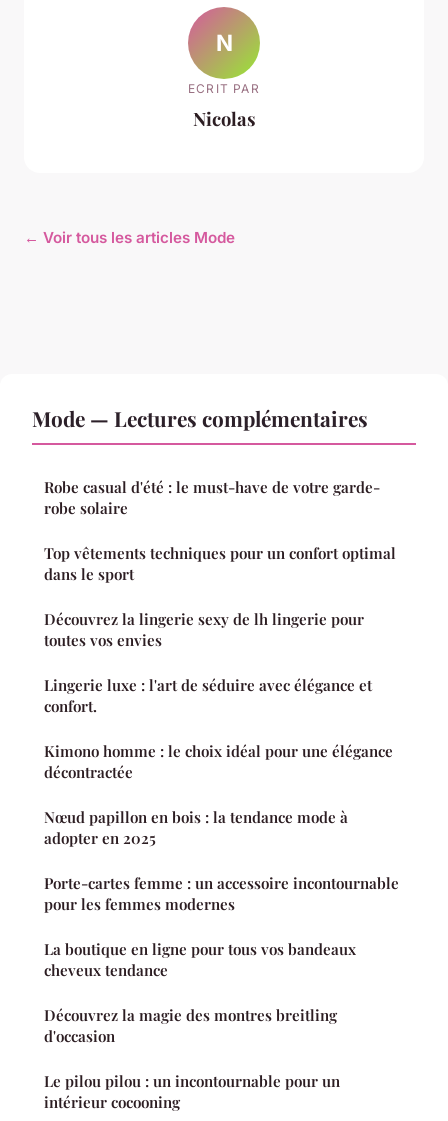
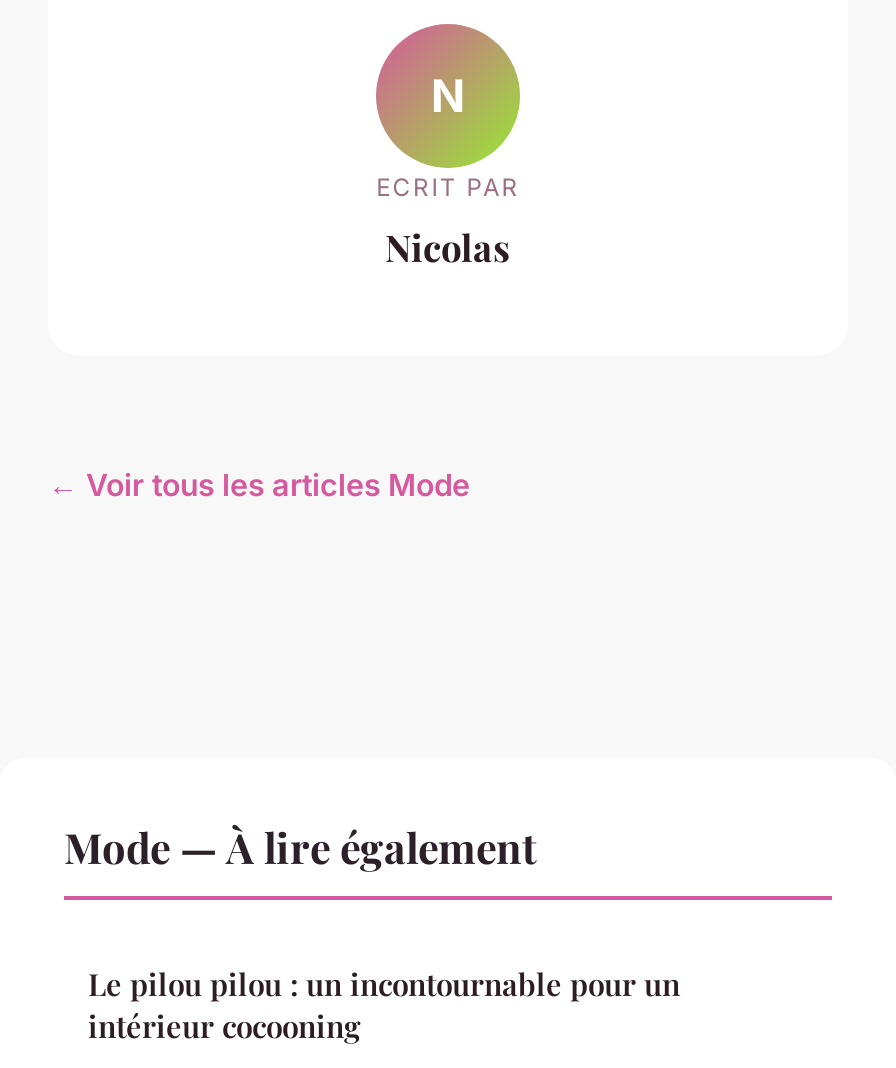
[32,403,399,1045] Mode — Lectures complémentaires | Robe casual d'été : le must-have de votre garde- | robe solaire | Top vêtements techniques pour un confort optimal | dans le sport | Découvrez la lingerie sexy de lh lingerie pour | toutes vos envies | Lingerie luxe : l'art de séduire avec élégance et | confort. | Kimono homme : le choix idéal pour une élégance | décontractée | Nœud papillon en bois : la tendance mode à | adopter en 2025 | Porte-cartes femme : un accessoire incontournable | pour les femmes modernes | La boutique en ligne pour tous vos bandeaux | cheveux tendance | Découvrez la magie des montres breitling | d'occasion -> [64,817,536,873] Mode — À lire également

